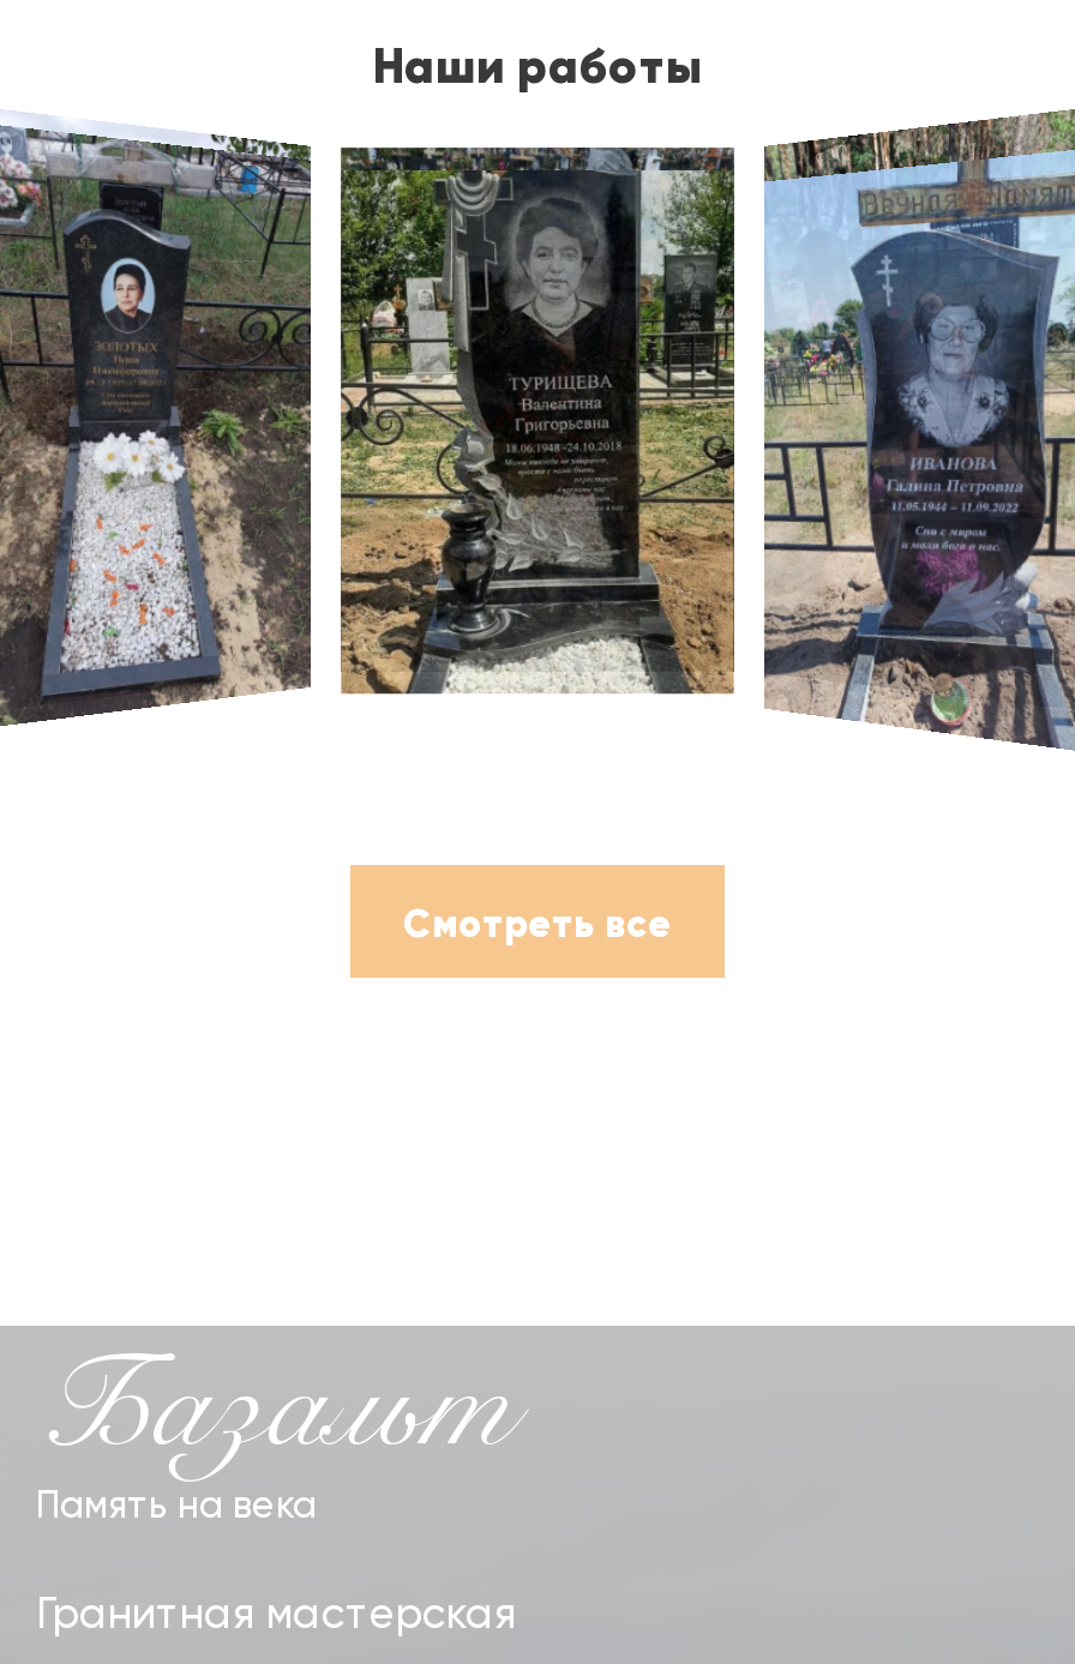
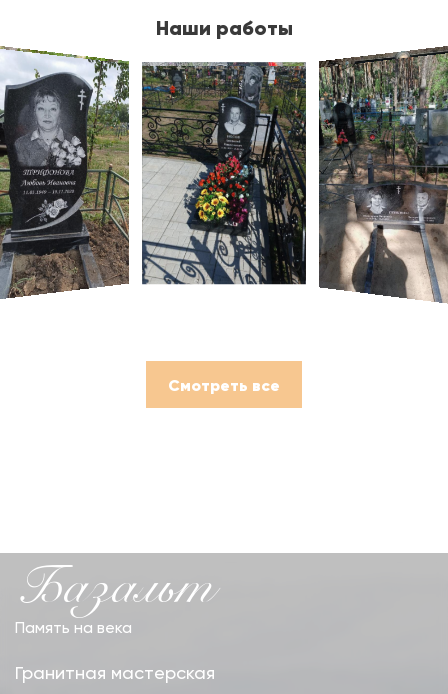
[7,109,312,728] [image] -> [3,45,130,303] [image]
[763,109,1068,752] [image] -> [318,47,445,313] [image]
[338,145,737,697] [image] -> [141,61,307,290] [image]

